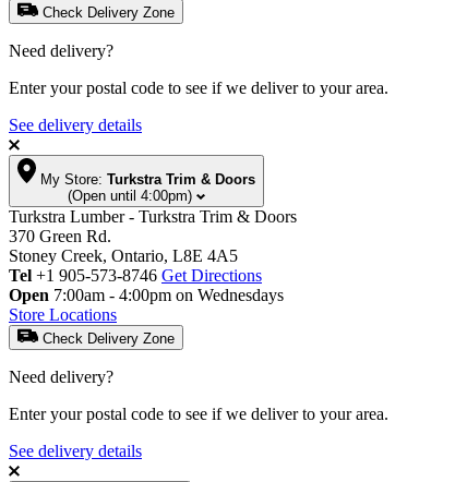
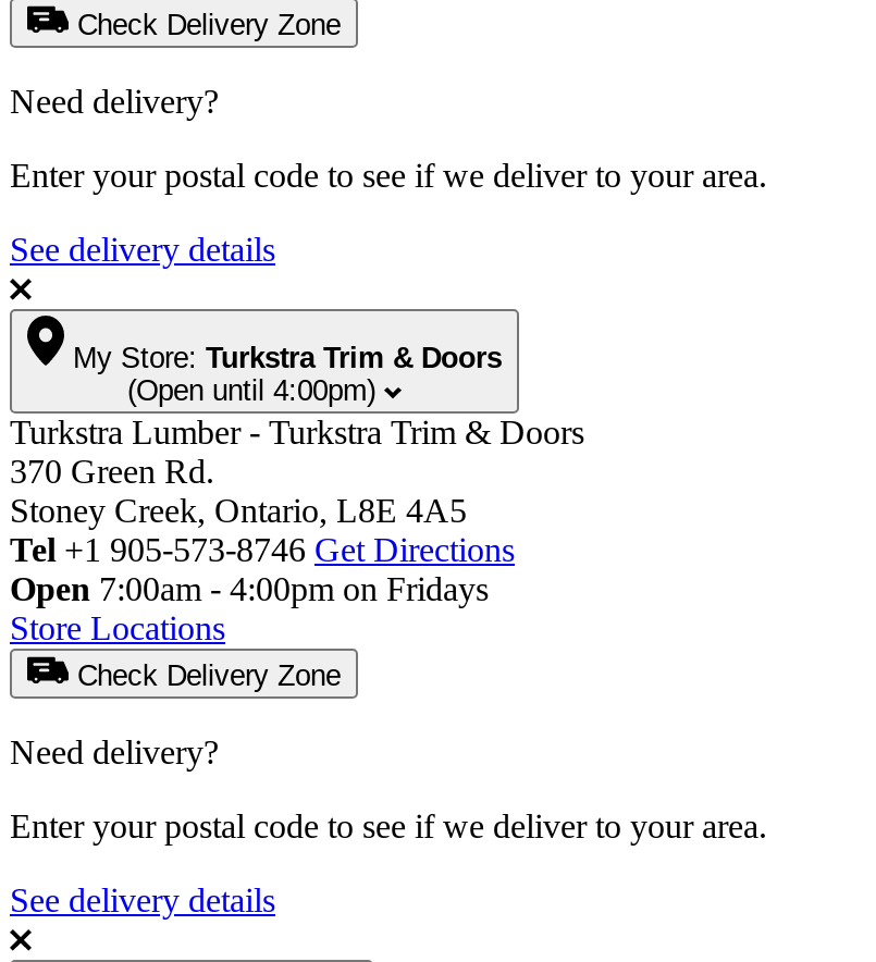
[9,286,284,304] Open 7:00am - 4:00pm on Wednesdays -> [10,570,489,607] Open 7:00am - 4:00pm on Fridays

